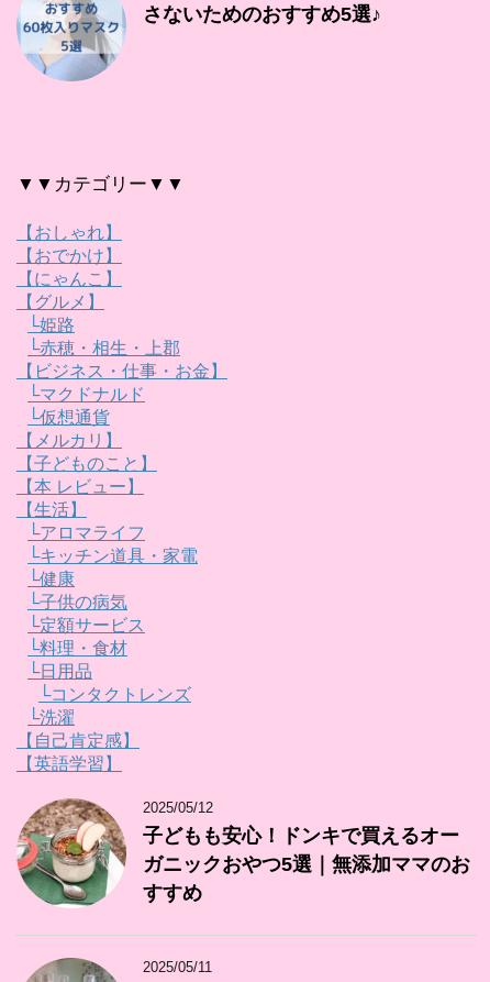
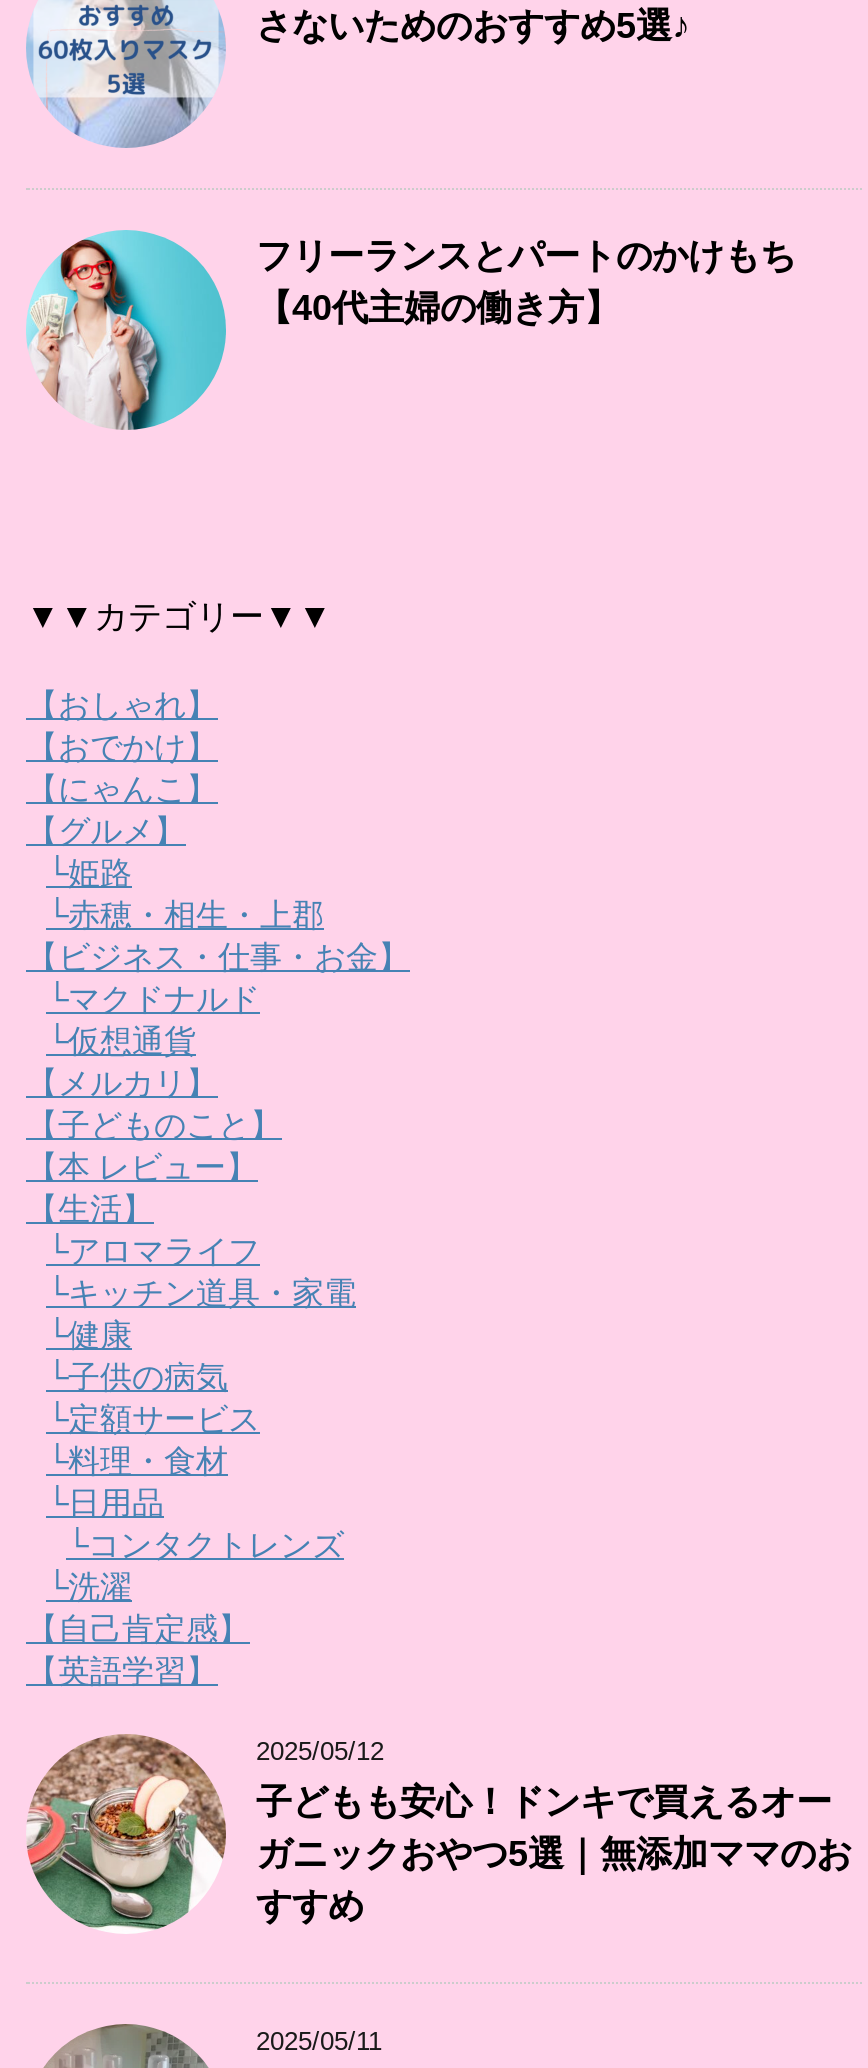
none -> [26,228,796,430] [image] | フリーランスとパートのかけもち | 【40代主婦の働き方】

